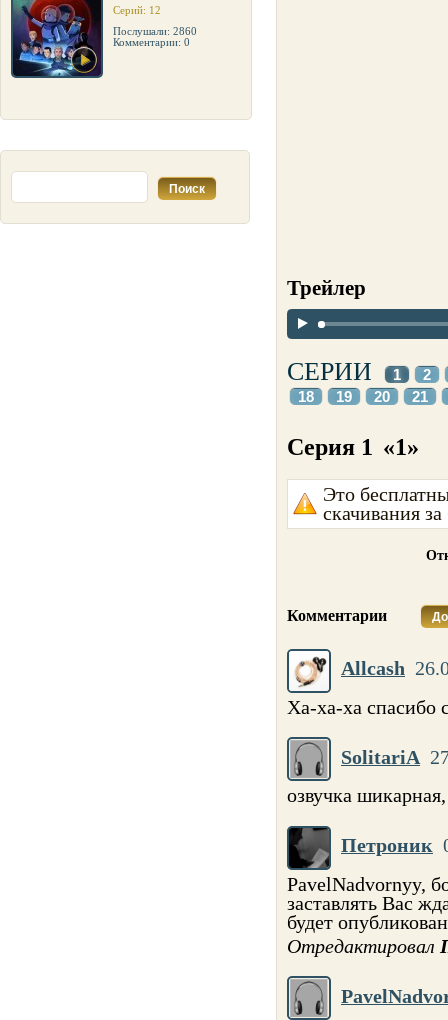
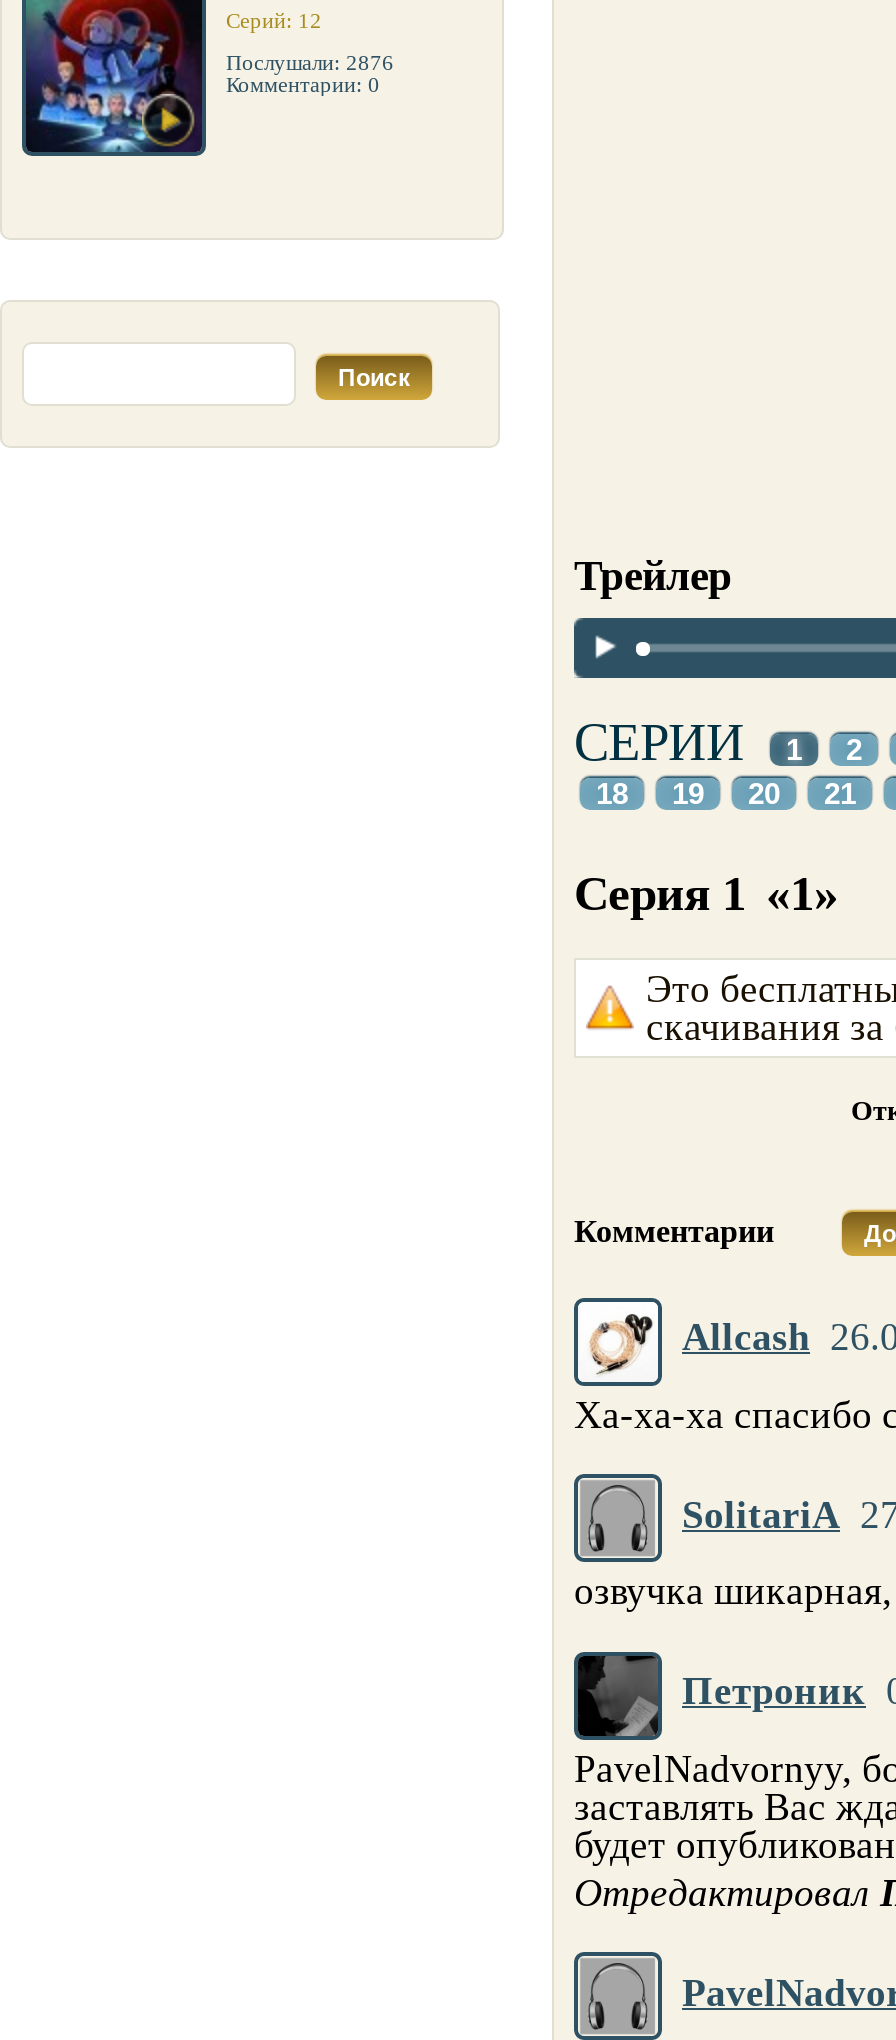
[113,25,197,37] Послушали: 2860 -> [226,50,394,74] Послушали: 2876

